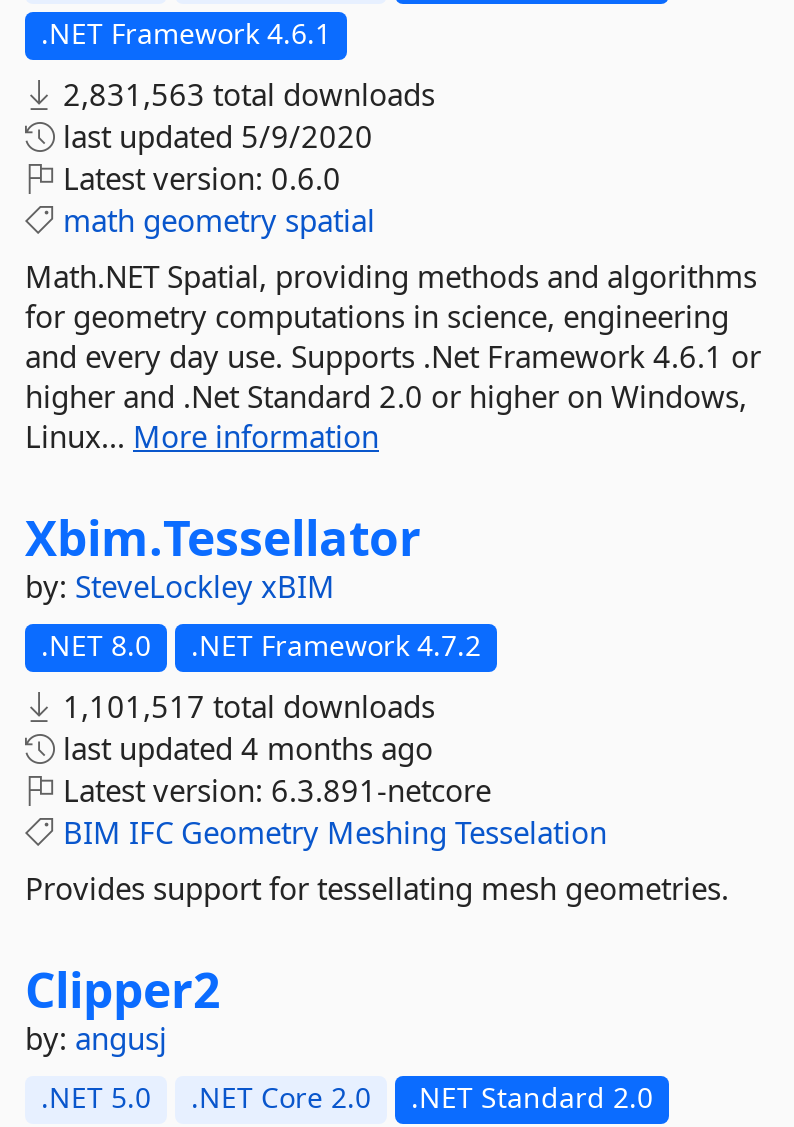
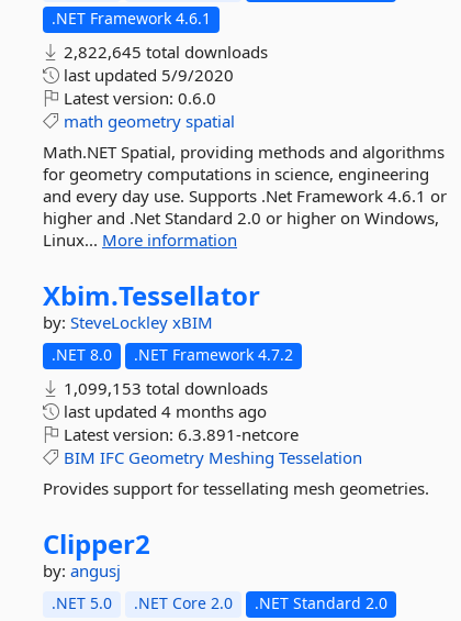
[55,74,435,114] 2,831,563 total downloads -> [59,41,268,63] 2,822,645 total downloads
[55,686,435,726] 1,101,517 total downloads -> [59,377,268,399] 1,099,153 total downloads

